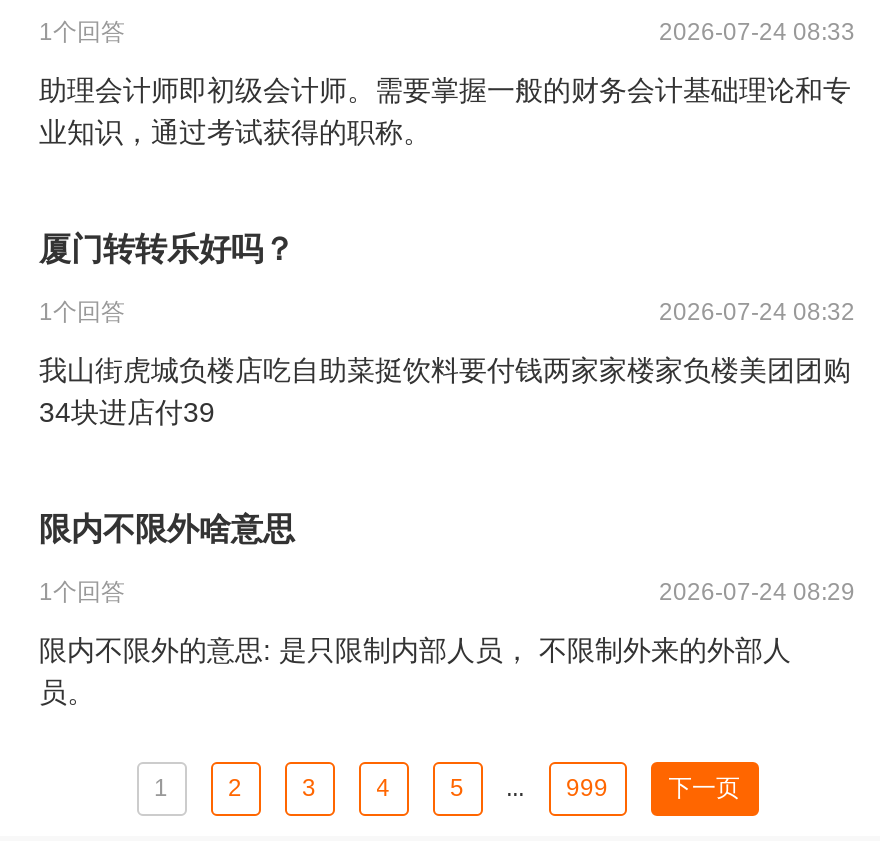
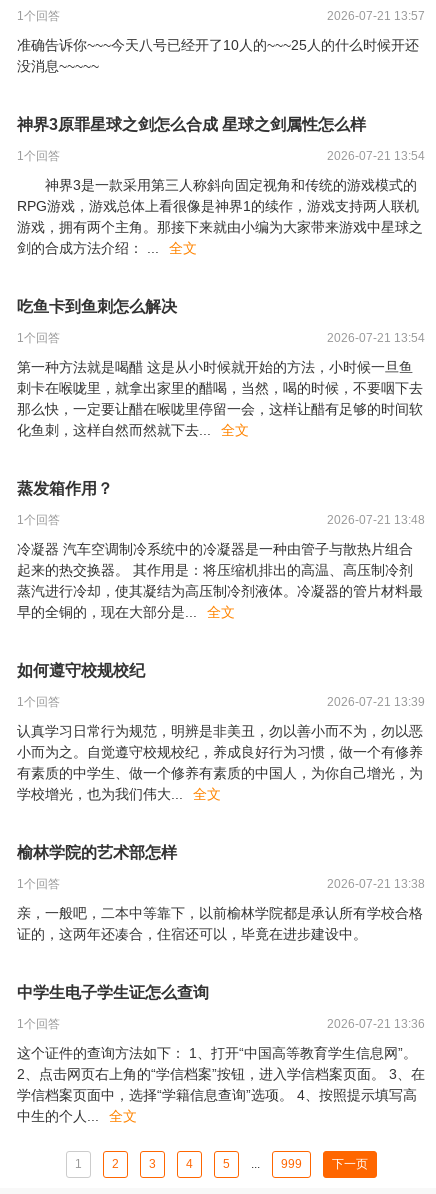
[659,18,855,46] 2026-07-24 08:33 -> [327,9,425,23] 2026-07-21 13:57
[39,74,851,148] 助理会计师即初级会计师。需要掌握一般的财务会计基础理论和专 | 业知识，通过考试获得的职称。 -> [17,37,419,74] 准确告诉你~~~今天八号已经开了10人的~~~25人的什么时候开还 | 没消息~~~~~
[39,232,295,266] 厦门转转乐好吗？ -> [17,116,366,133] 神界3原罪星球之剑怎么合成 星球之剑属性怎么样
[659,298,855,326] 2026-07-24 08:32 -> [327,149,425,163] 2026-07-21 13:54
[39,354,851,428] 我山街虎城负楼店吃自助菜挺饮料要付钱两家家楼家负楼美团团购 | 34块进店付39 -> [17,177,423,256] 神界3是一款采用第三人称斜向固定视角和传统的游戏模式的 | RPG游戏，游戏总体上看很像是神界1的续作，游戏支持两人联机 | 游戏，拥有两个主角。那接下来就由小编为大家带来游戏中星球之 | 剑的合成方法介绍：... | 全文
[39,512,295,546] 限内不限外啥意思 -> [17,298,177,315] 吃鱼卡到鱼刺怎么解决
[39,578,855,708] 2026-07-24 08:29 | 限内不限外的意思: 是只限制内部人员， 不限制外来的外部人 | 员。 -> [17,331,425,1124] 2026-07-21 13:54 | 第一种方法就是喝醋 这是从小时候就开始的方法，小时候一旦鱼 | 刺卡在喉咙里，就拿出家里的醋喝，当然，喝的时候，不要咽下去 | 那么快，一定要让醋在喉咙里停留一会，这样让醋有足够的时间软 | 化鱼刺，这样自然而然就下去... | 全文 | 蒸发箱作用？ | 1个回答 | 2026-07-21 13:48 | 冷凝器 汽车空调制冷系统中的冷凝器是一种由管子与散热片组合 | 起来的热交换器。 其作用是：将压缩机排出的高温、高压制冷剂 | 蒸汽进行冷却，使其凝结为高压制冷剂液体。冷凝器的管片材料最 | 早的全铜的，现在大部分是... | 全文 | 如何遵守校规校纪 | 1个回答 | 2026-07-21 13:39 | 认真学习日常行为规范，明辨是非美丑，勿以善小而不为，勿以恶 | 小而为之。自觉遵守校规校纪，养成良好行为习惯，做一个有修养 | 有素质的中学生、做一个修养有素质的中国人，为你自己增光，为 | 学校增光，也为我们伟大... | 全文 | 榆林学院的艺术部怎样 | 1个回答 | 2026-07-21 13:38 | 亲，一般吧，二本中等靠下，以前榆林学院都是承认所有学校合格 | 证的，这两年还凑合，住宿还可以，毕竟在进步建设中。 | 中学生电子学生证怎么查询 | 1个回答 | 2026-07-21 13:36 | 这个证件的查询方法如下： 1、打开“中国高等教育学生信息网”。 | 2、点击网页右上角的“学信档案”按钮，进入学信档案页面。 3、在 | 学信档案页面中，选择“学籍信息查询”选项。 4、按照提示填写高 | 中生的个人... | 全文

